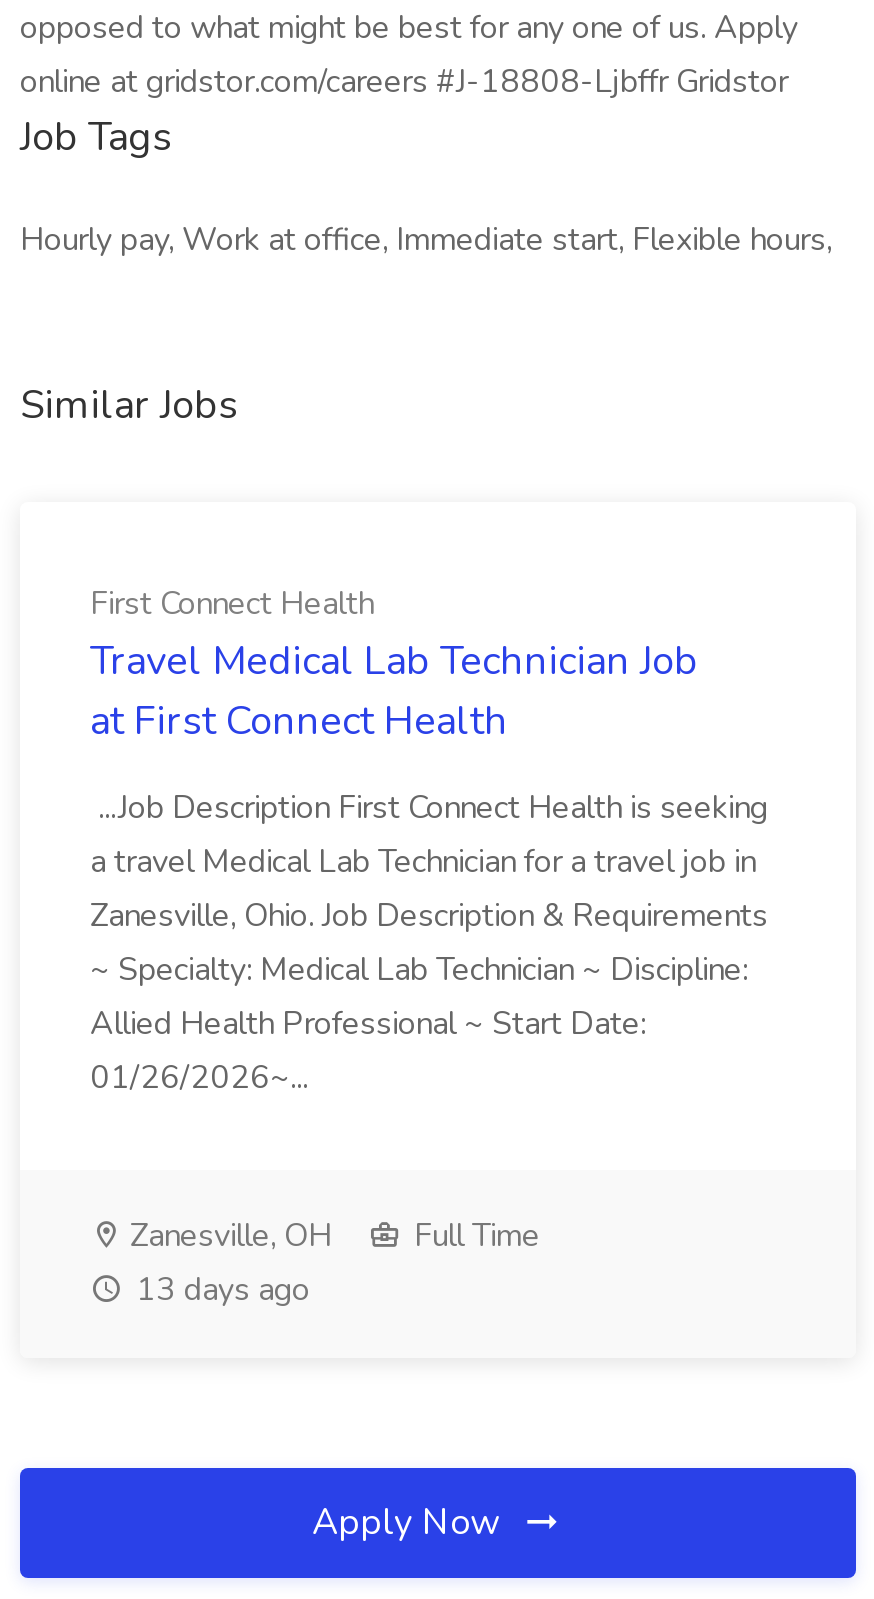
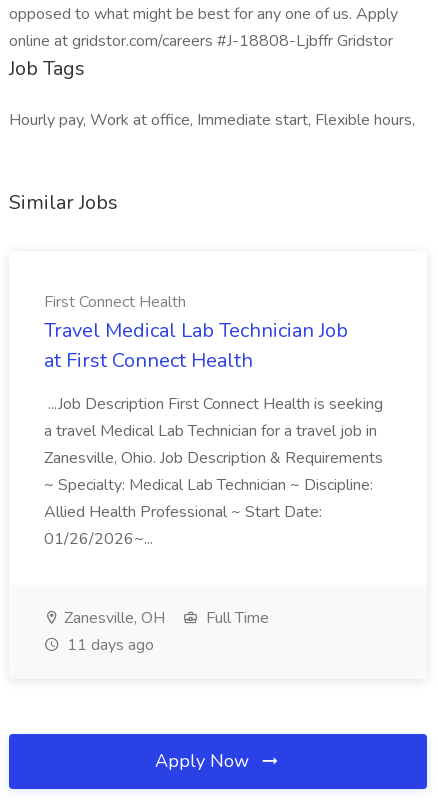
[128,1268,310,1312] 13 days ago -> [63,634,154,656] 11 days ago

